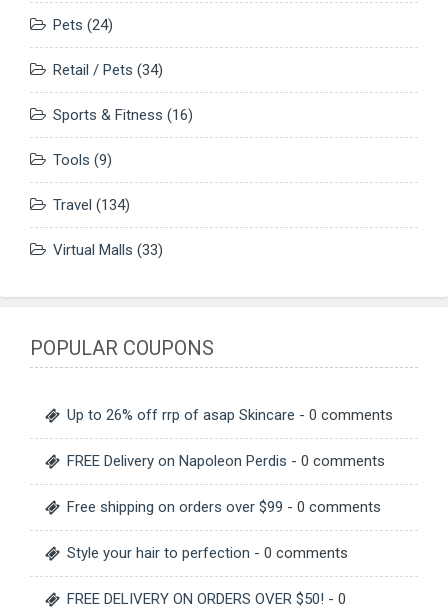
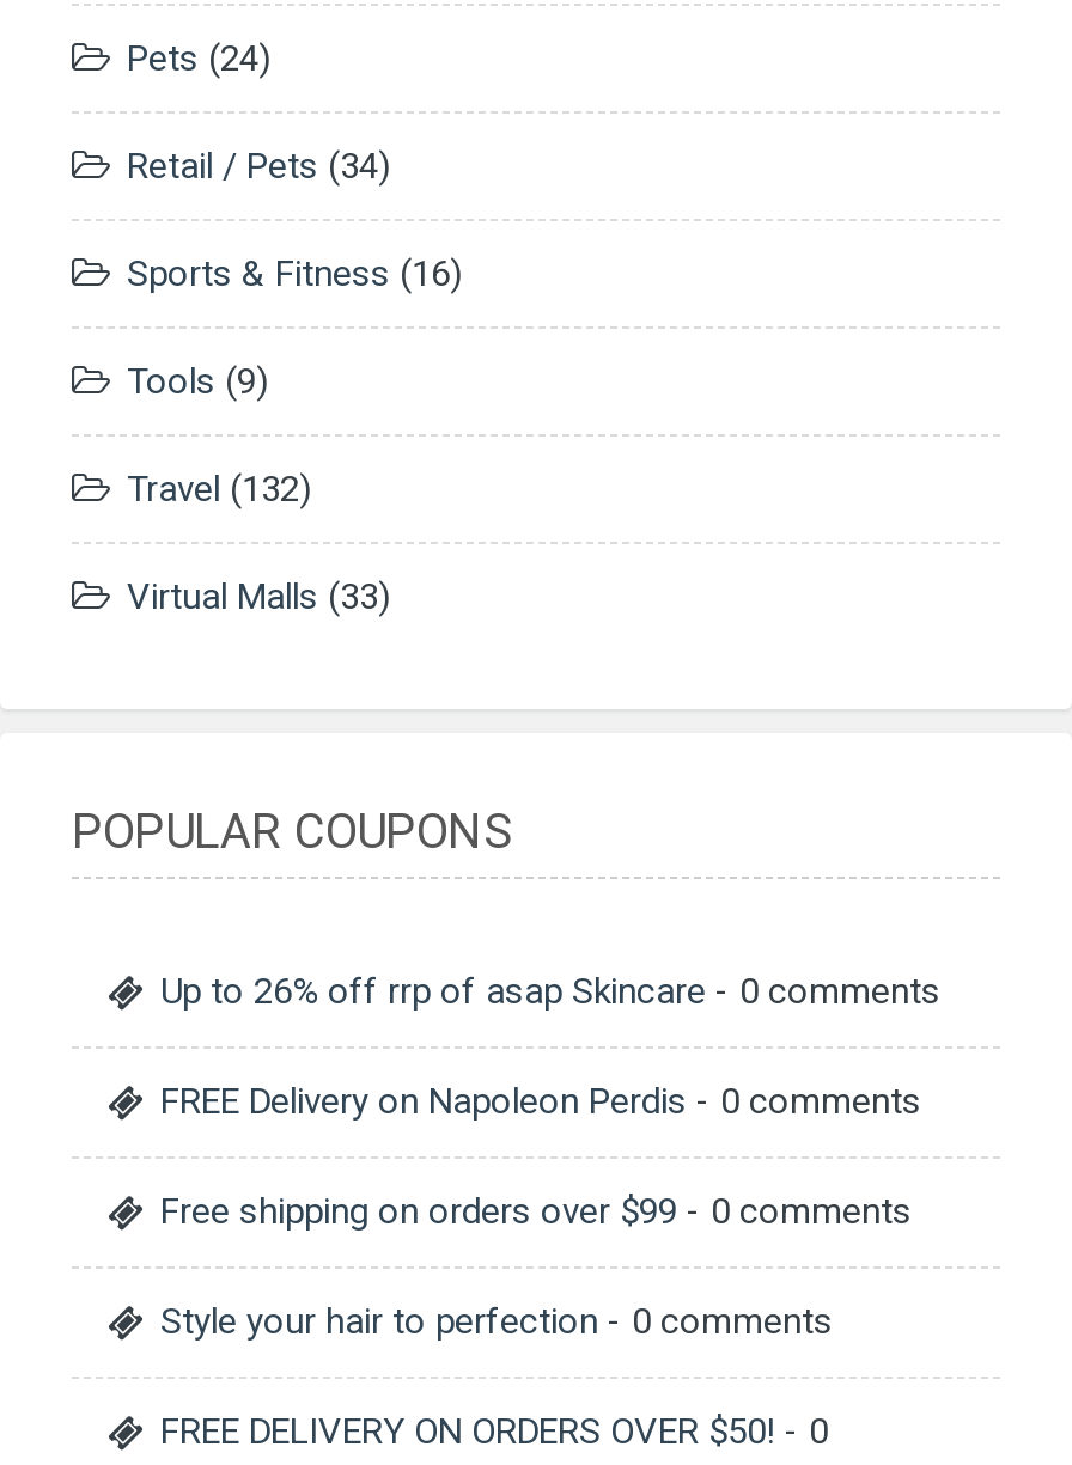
[53,196,130,214] Travel (134) -> [127,468,311,511] Travel (132)

